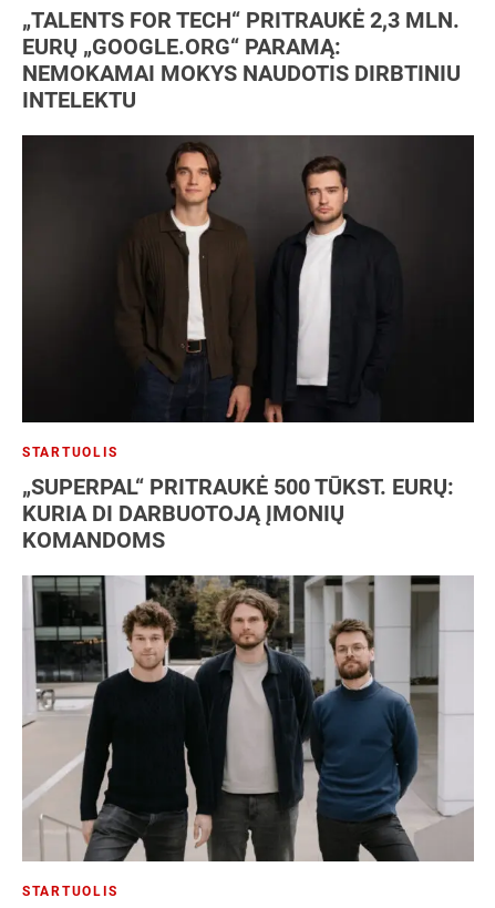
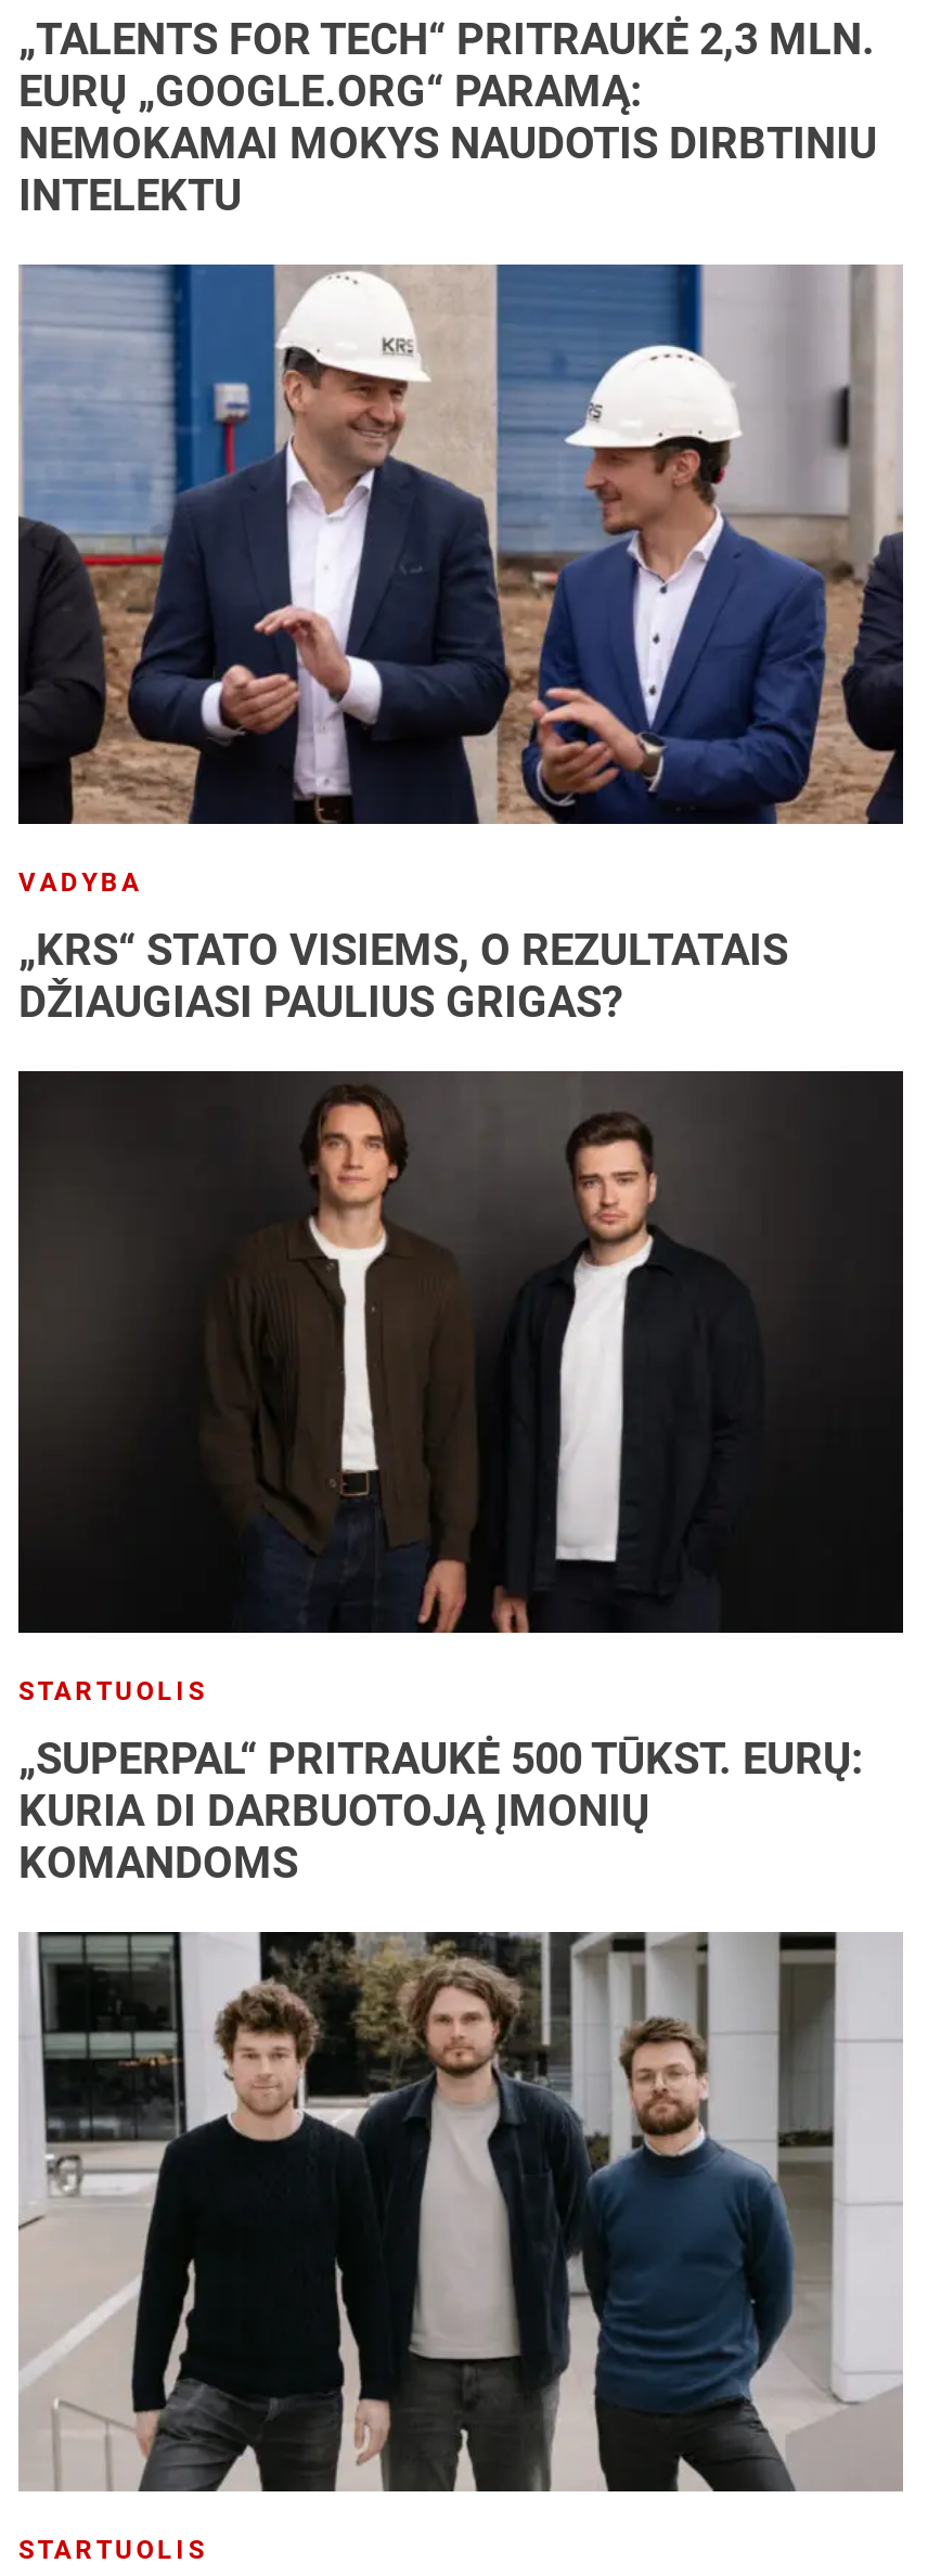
none -> [18,261,903,1028] [image] | VADYBA | „KRS“ STATO VISIEMS, O REZULTATAIS | DŽIAUGIASI PAULIUS GRIGAS?

